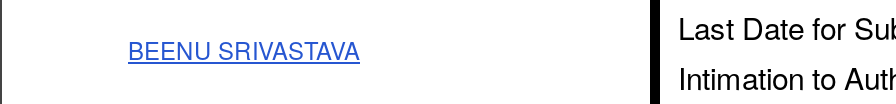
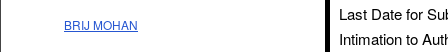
[128,32,360,66] BEENU SRIVASTAVA -> [64,16,138,33] BRIJ MOHAN

